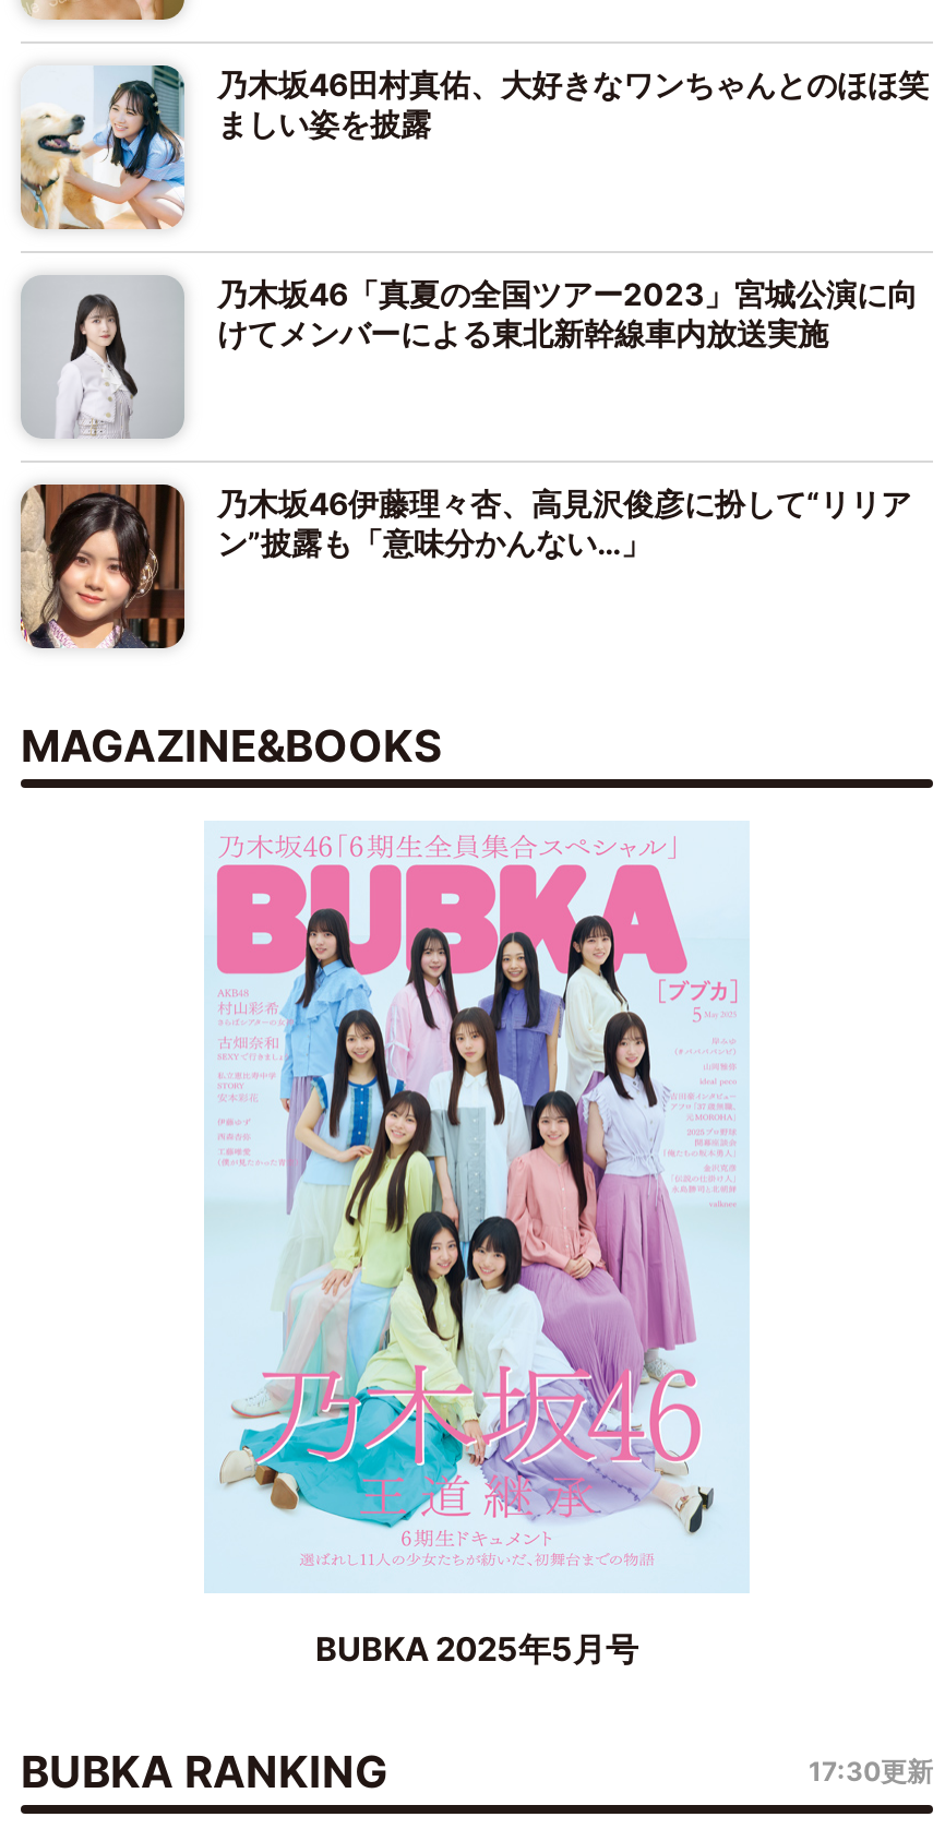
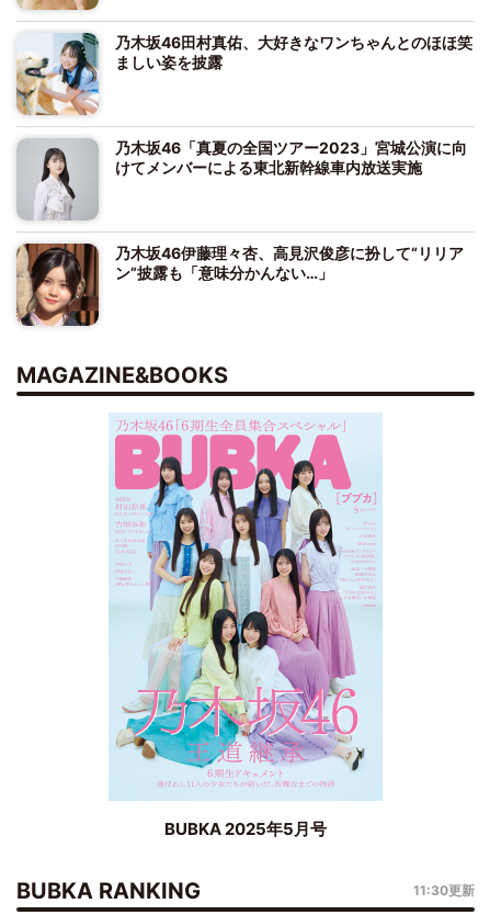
[809,1754,933,1786] 17:30更新 -> [413,882,475,898] 11:30更新

